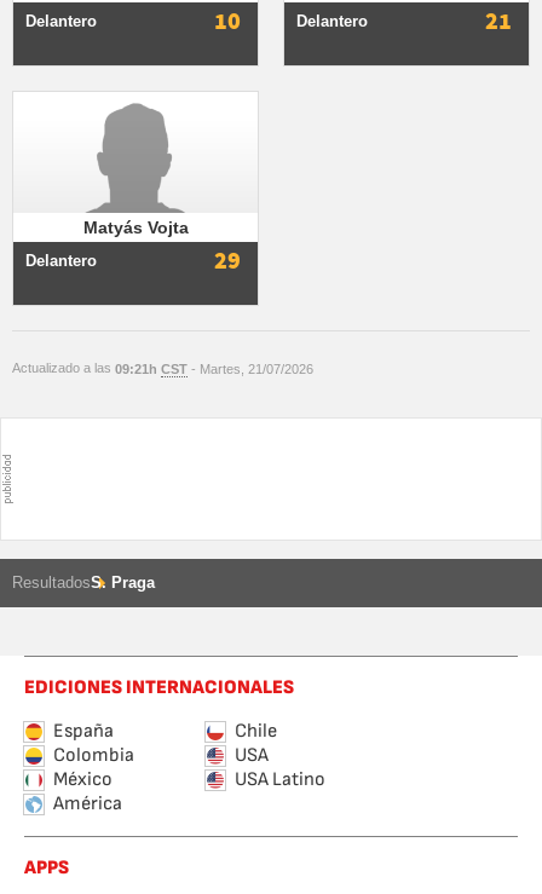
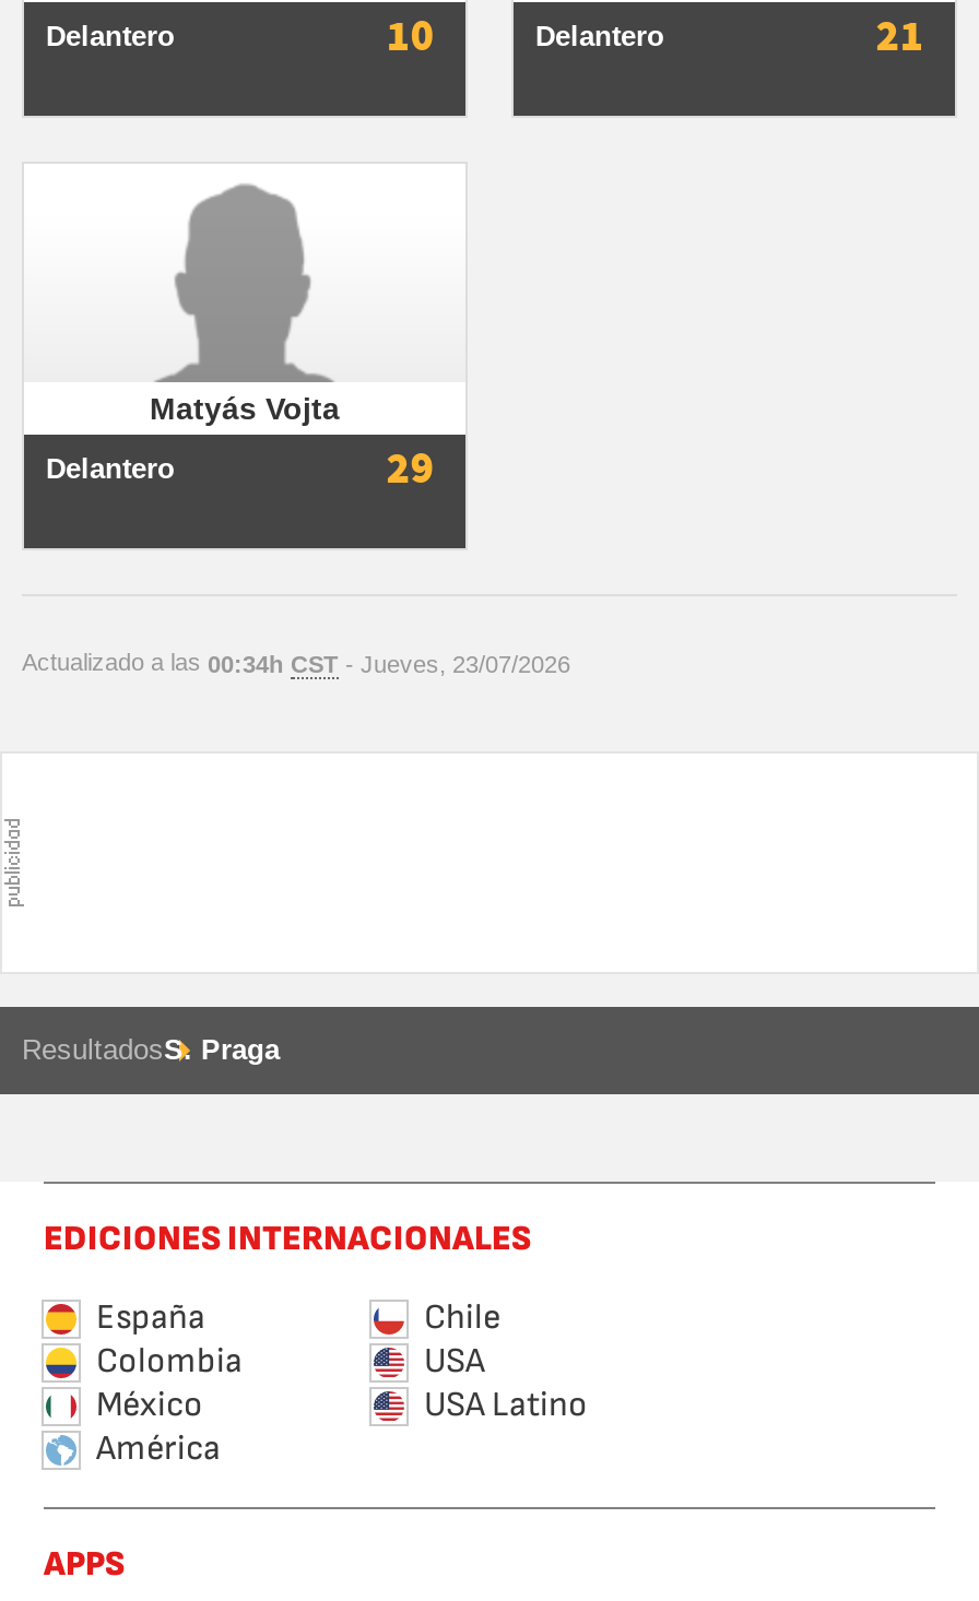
[12,361,313,376] Actualizado a las 09:21h CST - Martes, 21/07/2026 -> [22,649,570,677] Actualizado a las 00:34h CST - Jueves, 23/07/2026

